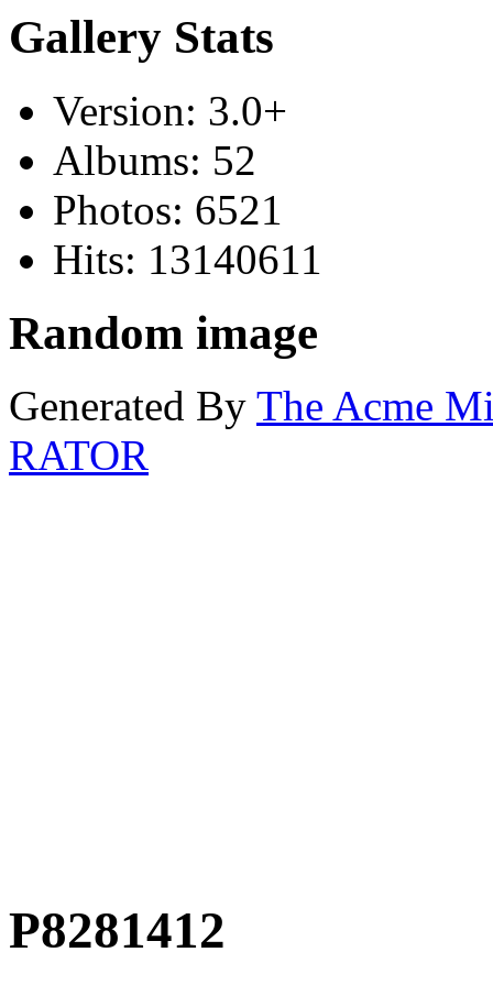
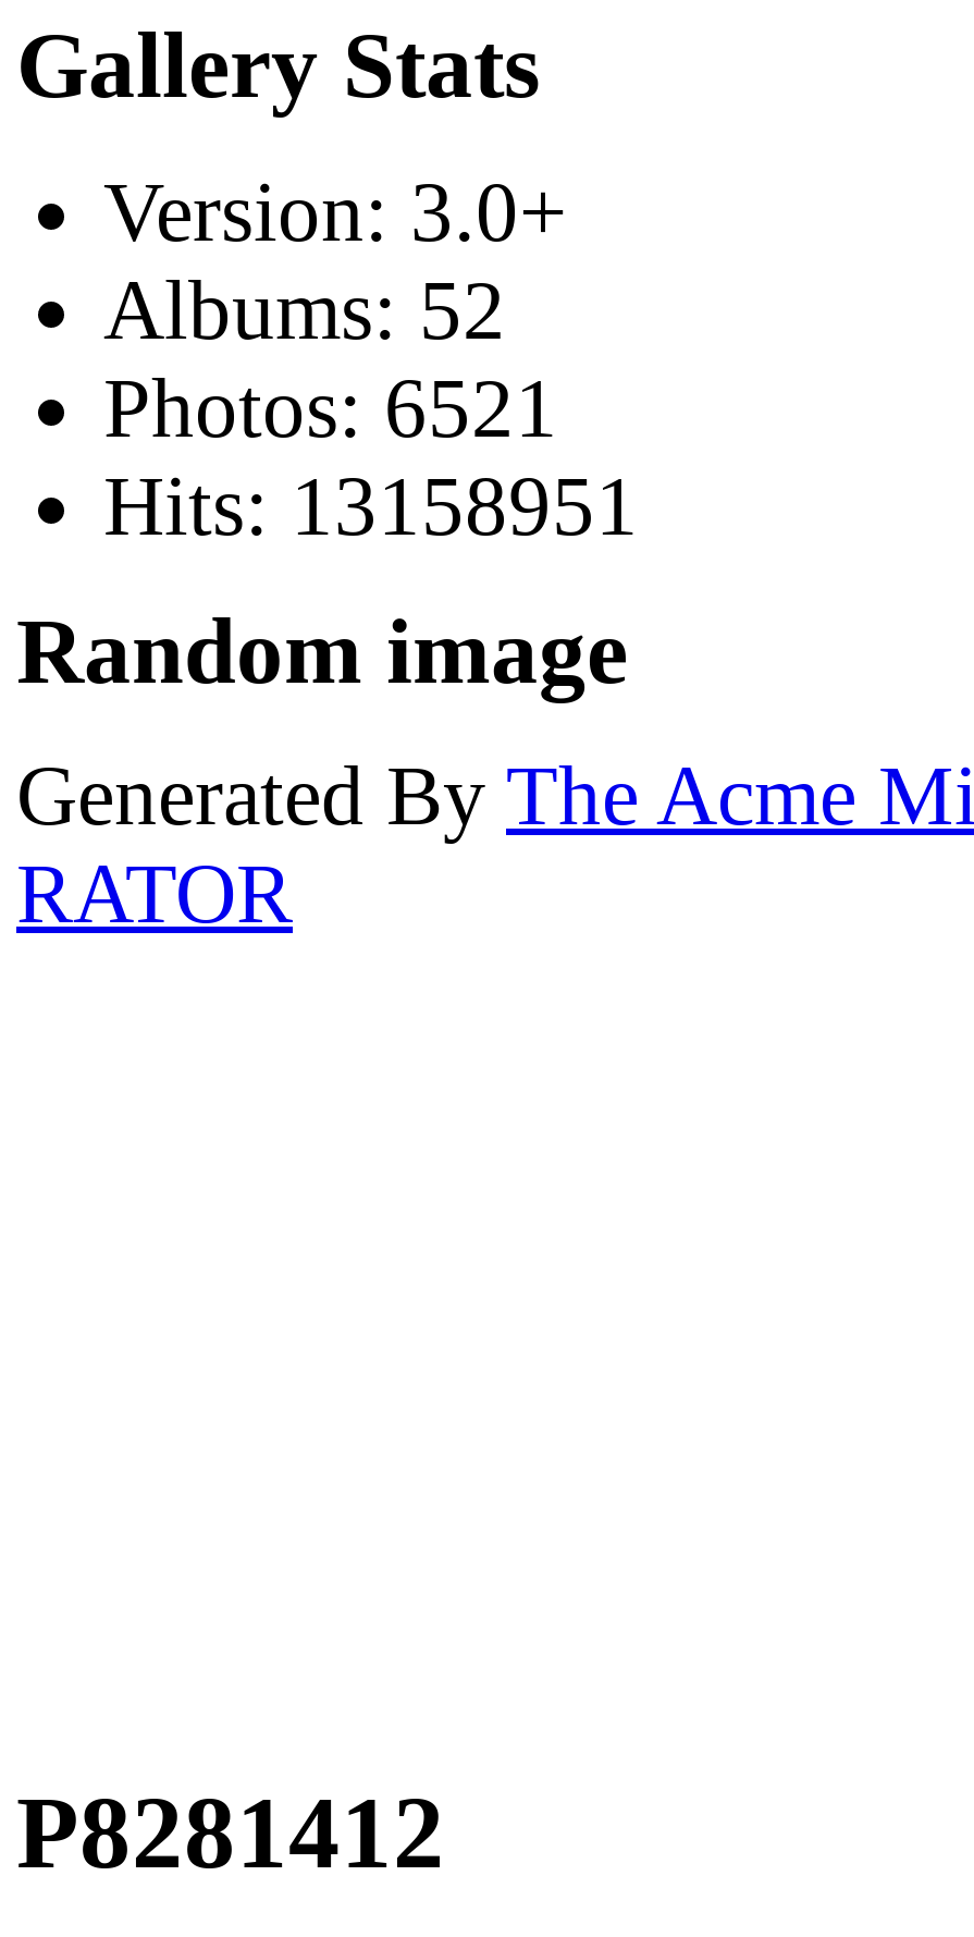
[53,235,322,282] Hits: 13140611 -> [103,458,639,551] Hits: 13158951

